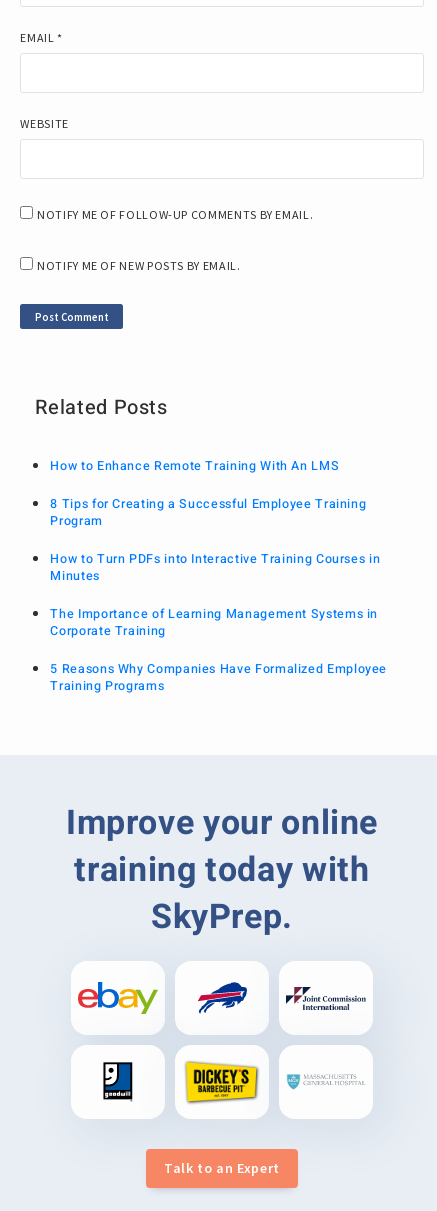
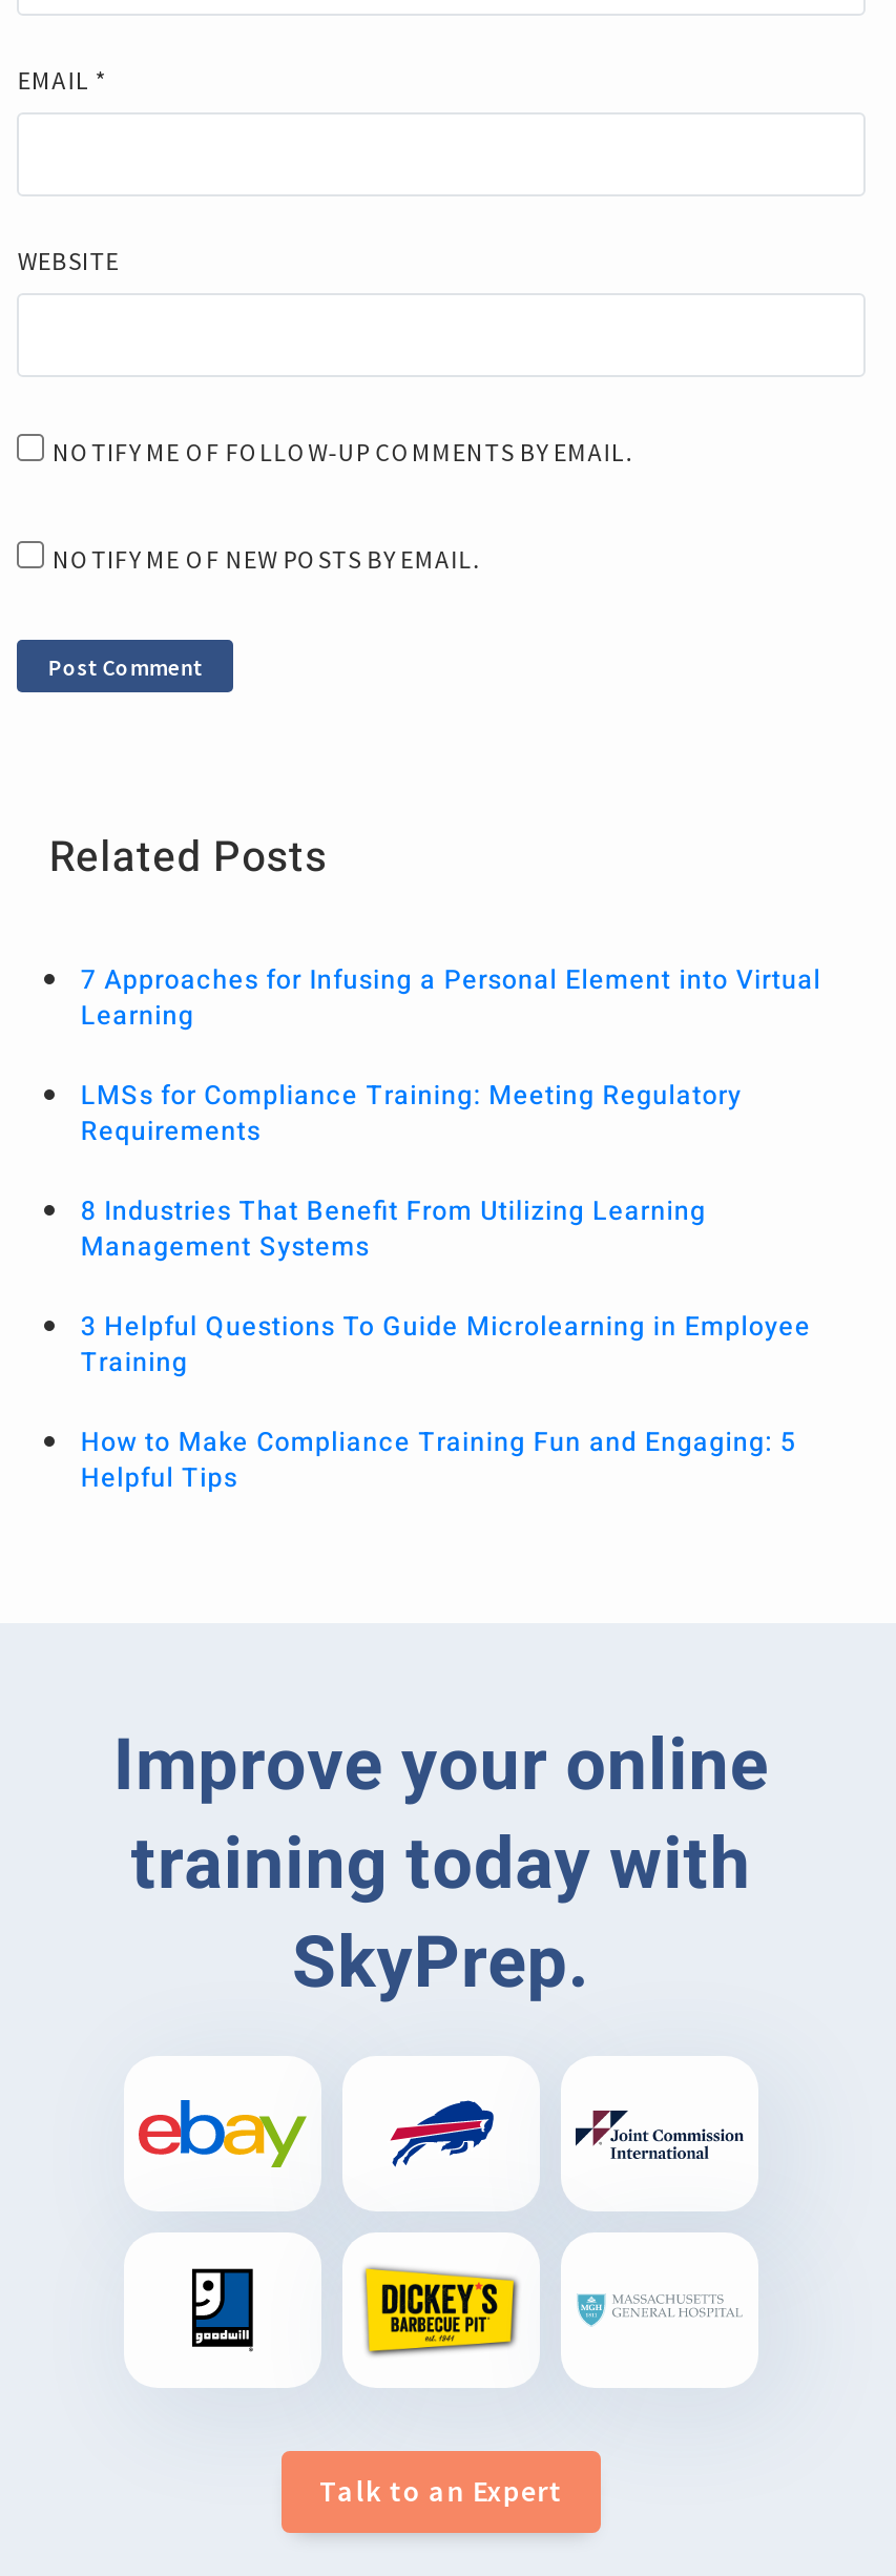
[50,457,339,475] How to Enhance Remote Training With An LMS -> [81,962,821,1036] 7 Approaches for Infusing a Personal Element into Virtual | Learning
[50,495,366,530] 8 Tips for Creating a Successful Employee Training | Program -> [81,1078,742,1151] LMSs for Compliance Training: Meeting Regulatory | Requirements
[50,550,380,585] How to Turn PDFs into Interactive Training Courses in | Minutes -> [81,1193,706,1267] 8 Industries That Benefit From Utilizing Learning | Management Systems
[50,605,378,640] The Importance of Learning Management Systems in | Corporate Training -> [81,1309,811,1382] 3 Helpful Questions To Guide Microlearning in Employee | Training
[50,660,387,695] 5 Reasons Why Companies Have Formalized Employee | Training Programs -> [81,1424,796,1498] How to Make Compliance Training Fun and Engaging: 5 | Helpful Tips

